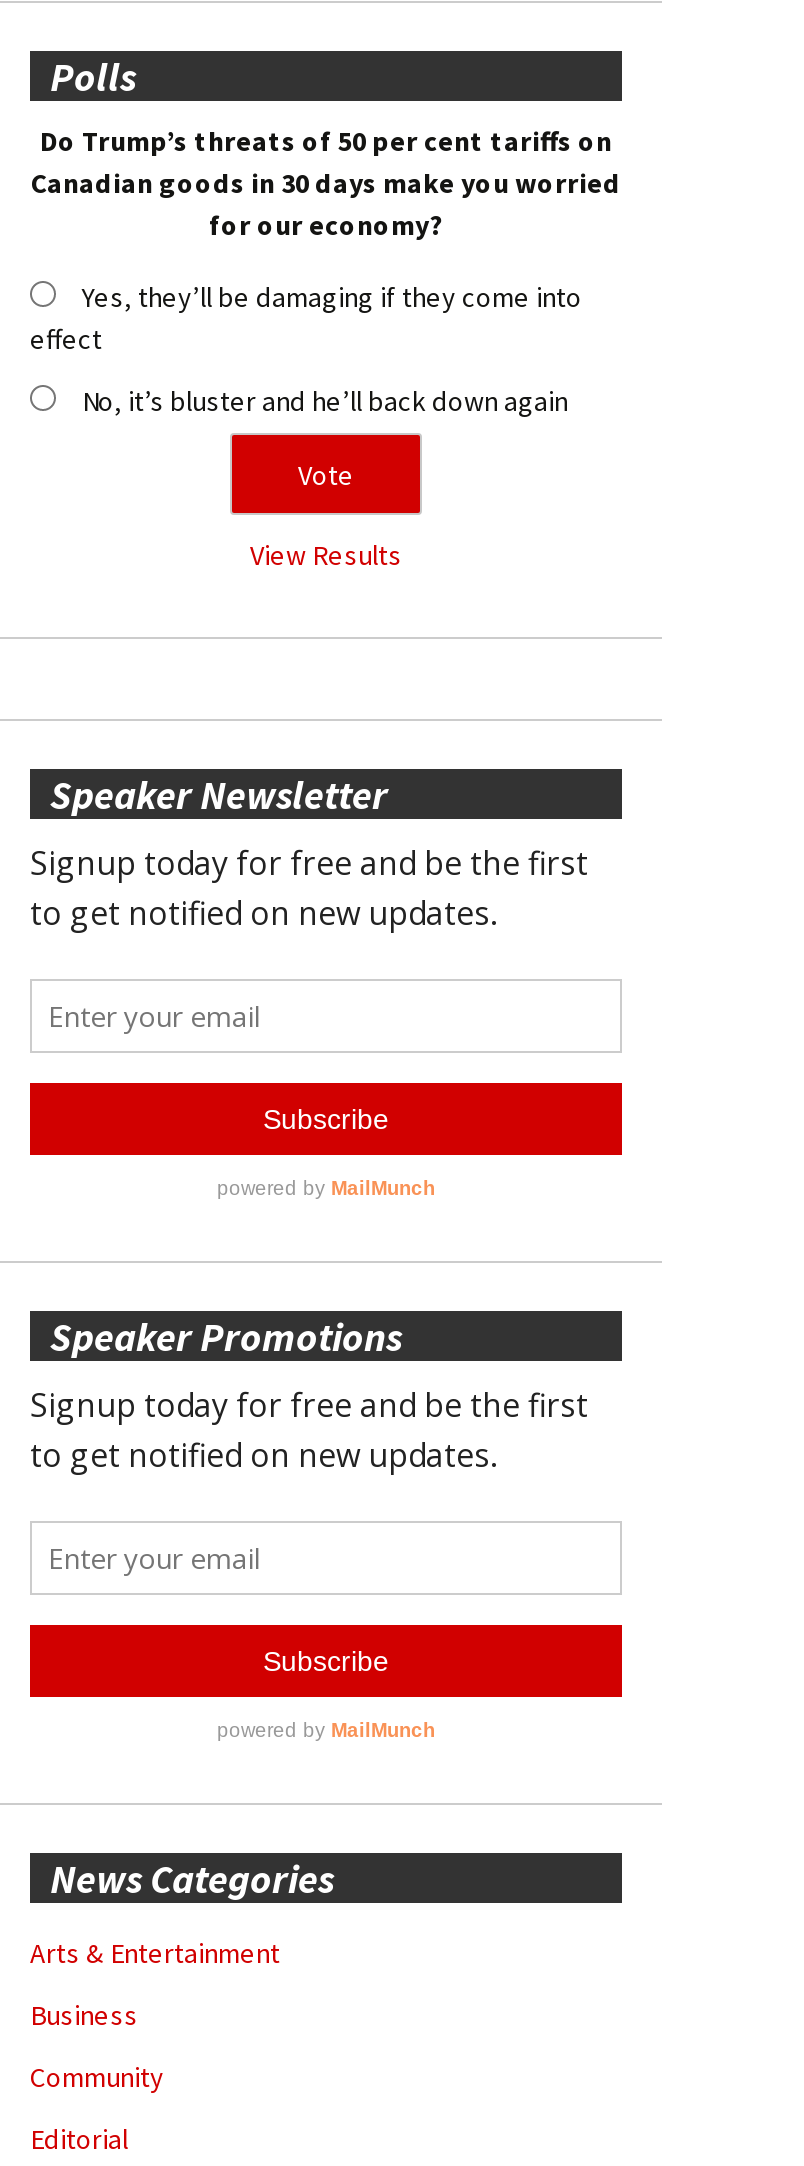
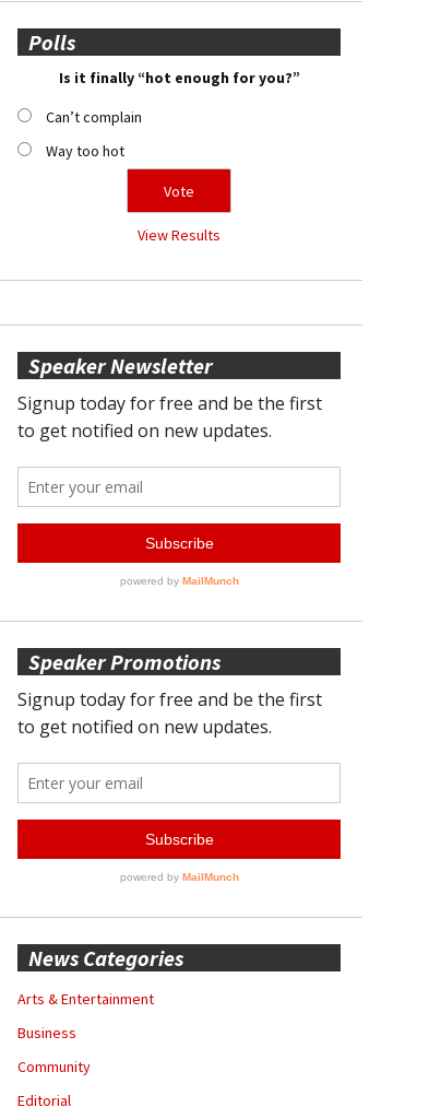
[31,124,621,244] Do Trump’s threats of 50 per cent tariffs on | Canadian goods in 30 days make you worried | for our economy? -> [58,68,300,87] Is it finally “hot enough for you?”
[30,280,582,358] Yes, they’ll be damaging if they come into | effect -> [46,107,142,127] Can’t complain
[82,384,568,420] No, it’s bluster and he’ll back down again -> [46,141,124,160] Way too hot

